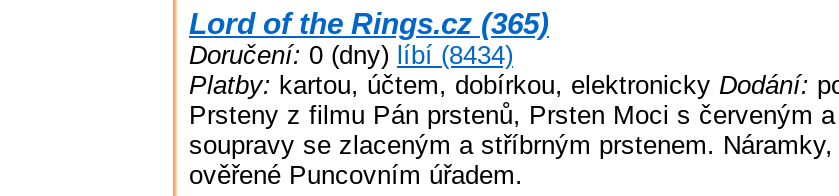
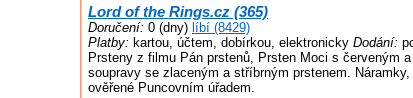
[189,40,513,70] Doručení: 0 (dny) líbí (8434) -> [88,20,250,35] Doručení: 0 (dny) líbí (8429)

